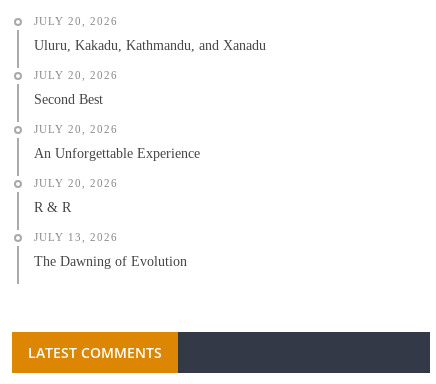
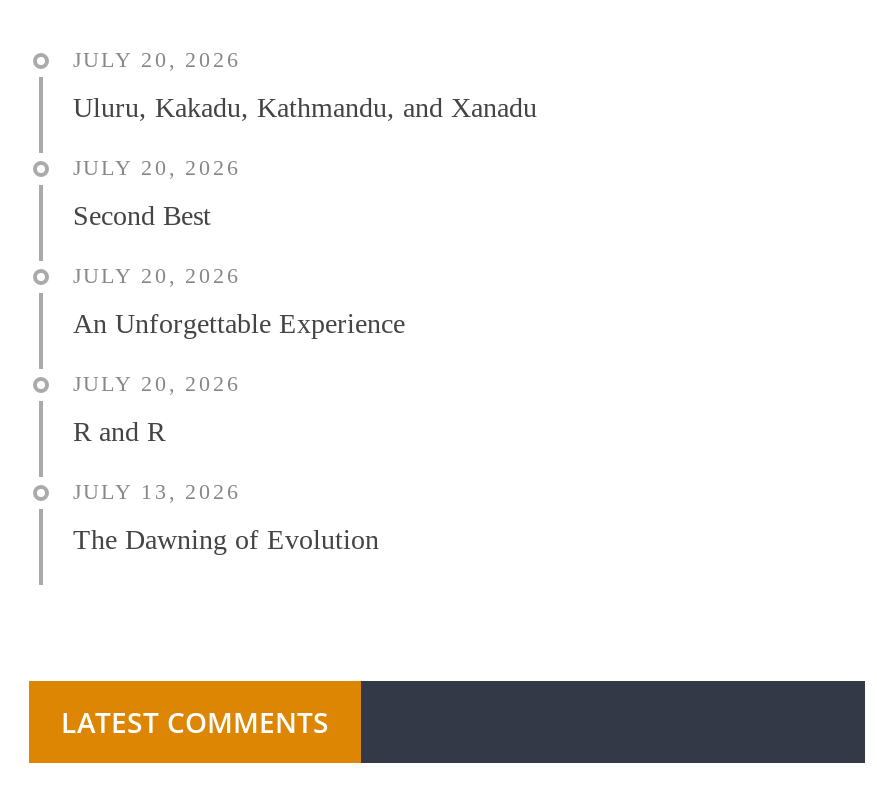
[34,200,71,215] R & R -> [73,416,165,446] R and R

